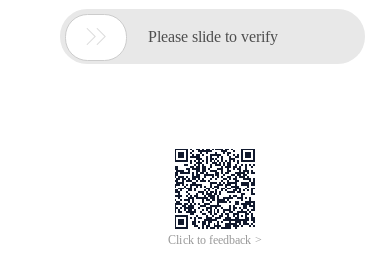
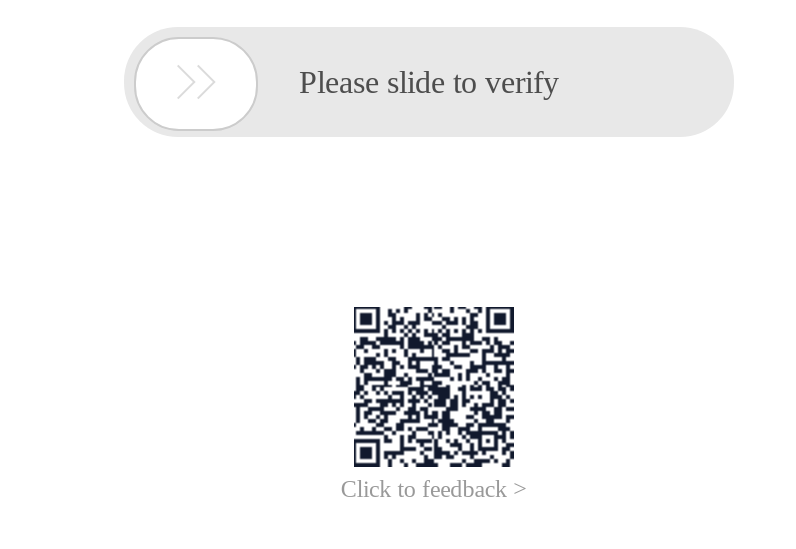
[174,148,256,230] [image] -> [352,305,516,469] [image]

